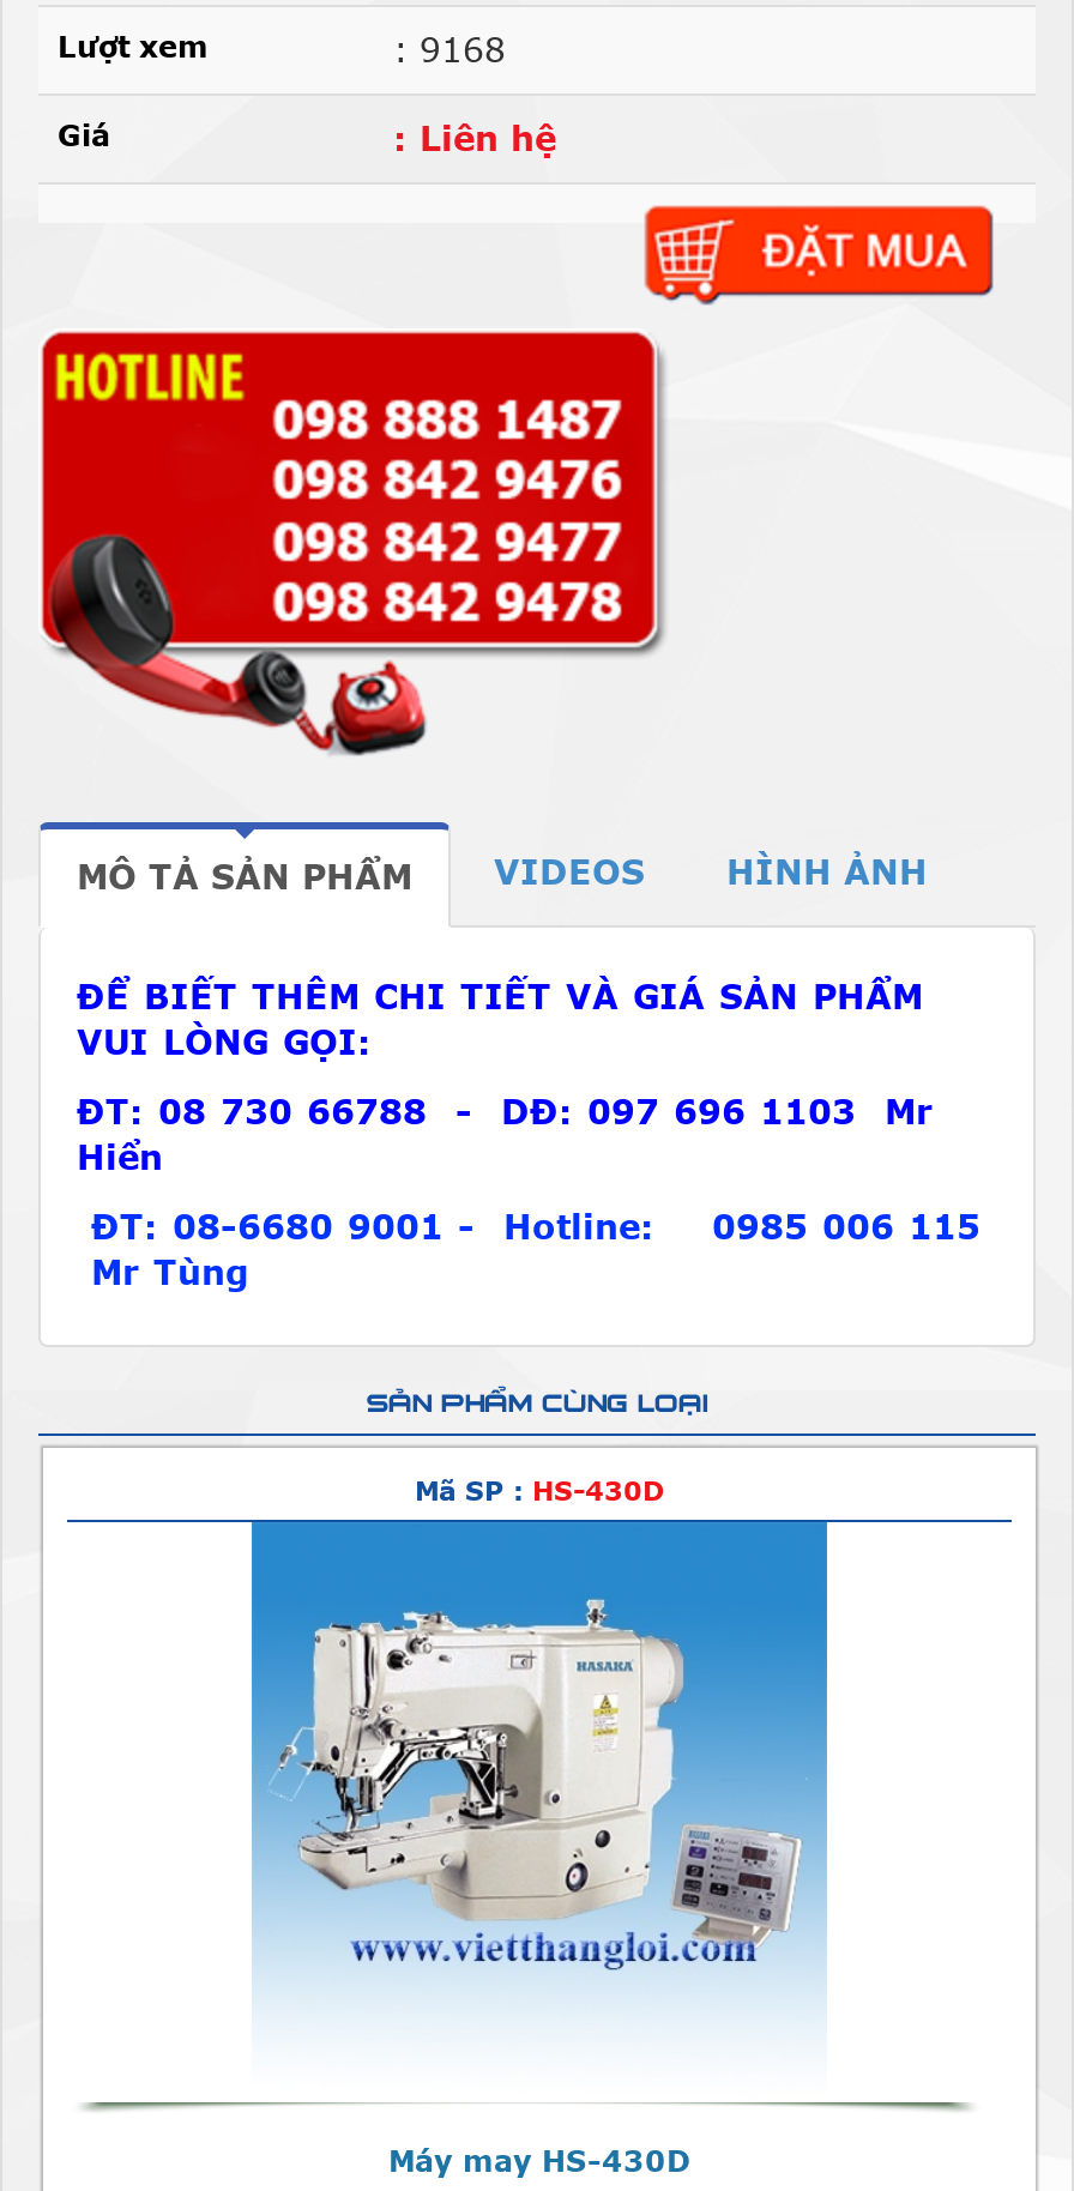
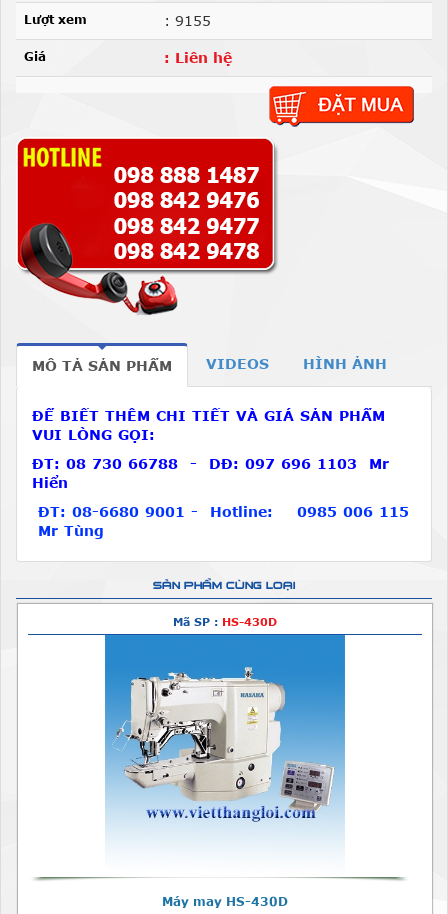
[393,29,506,70] : 9168 -> [164,12,211,29] : 9155

